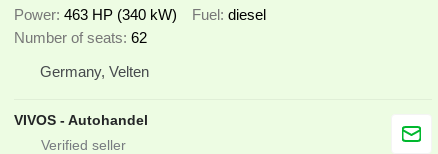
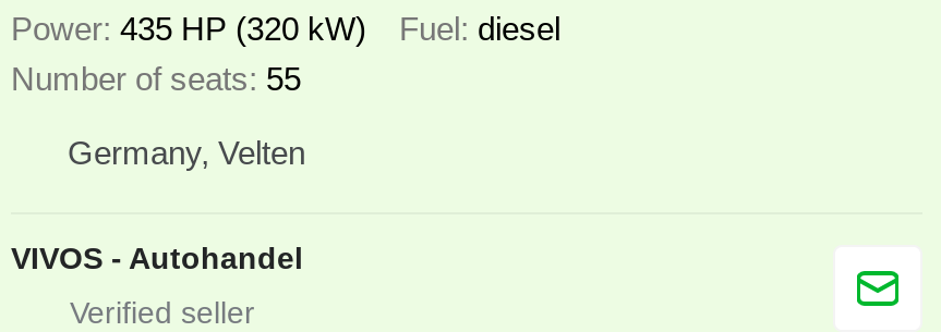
[14,6,266,23] Power 463 HP (340 kW) Fuel diesel -> [11,10,560,47] Power 435 HP (320 kW) Fuel diesel
[14,29,147,46] Number of seats 62 -> [11,60,301,97] Number of seats 55

